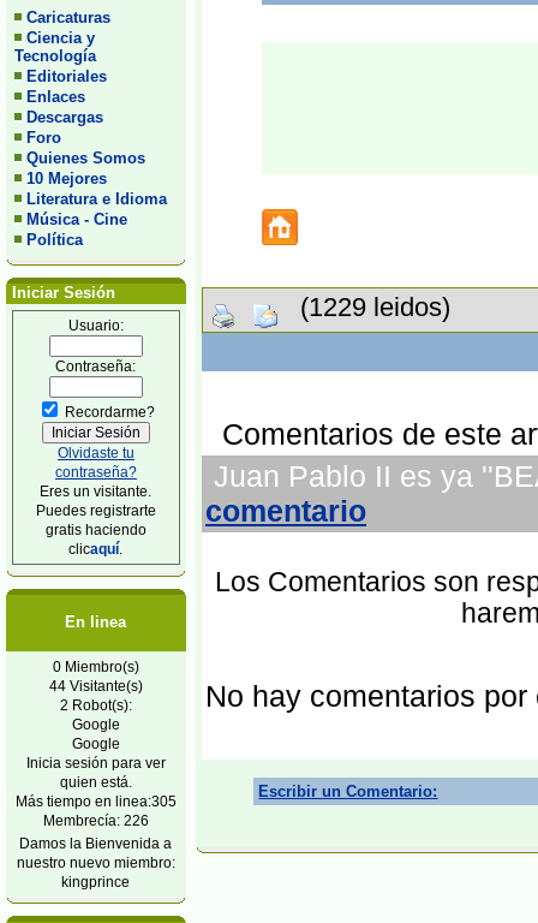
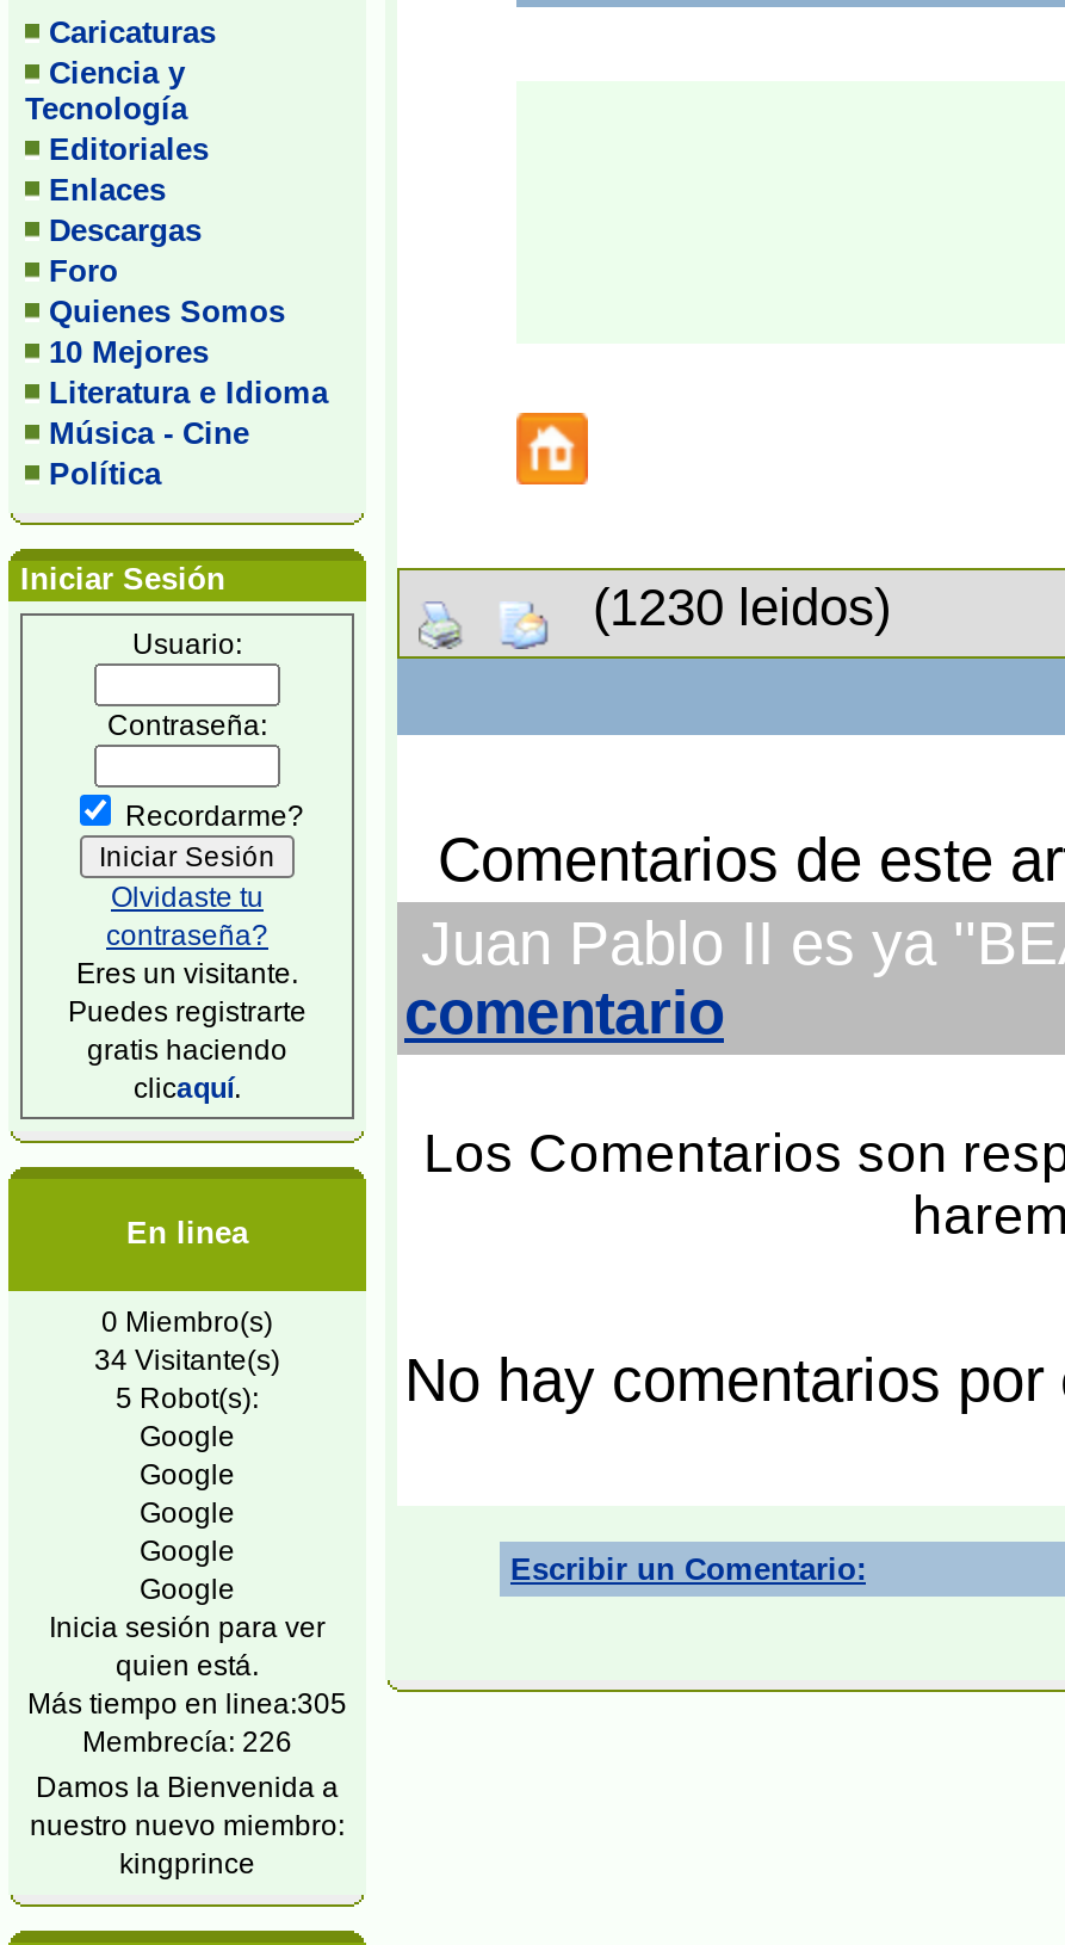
[279,292,450,322] (1229 leidos) -> [550,578,891,637] (1230 leidos)
[49,678,143,713] 44 Visitante(s) | 2 Robot(s): -> [94,1344,280,1527] 34 Visitante(s) | 5 Robot(s): | Google | Google | Google

